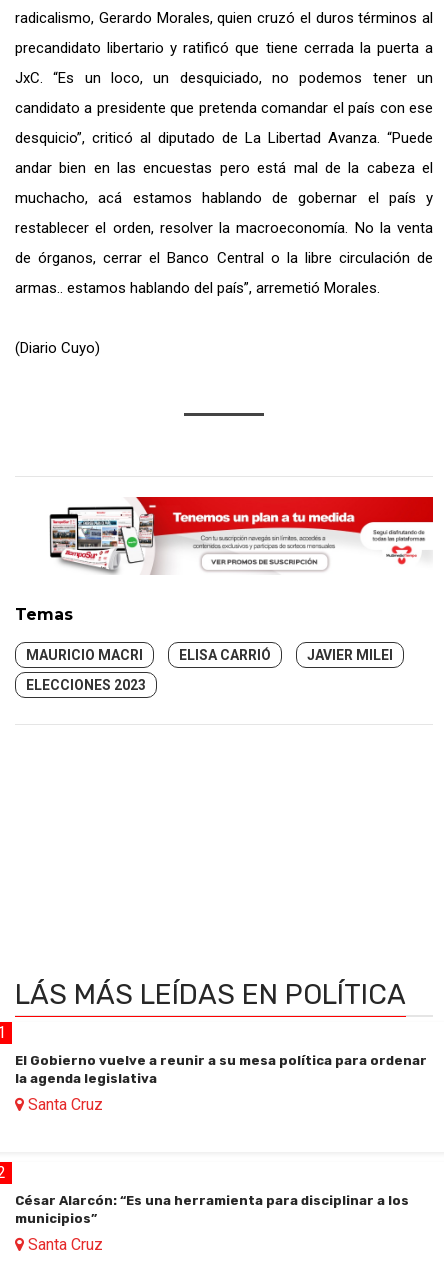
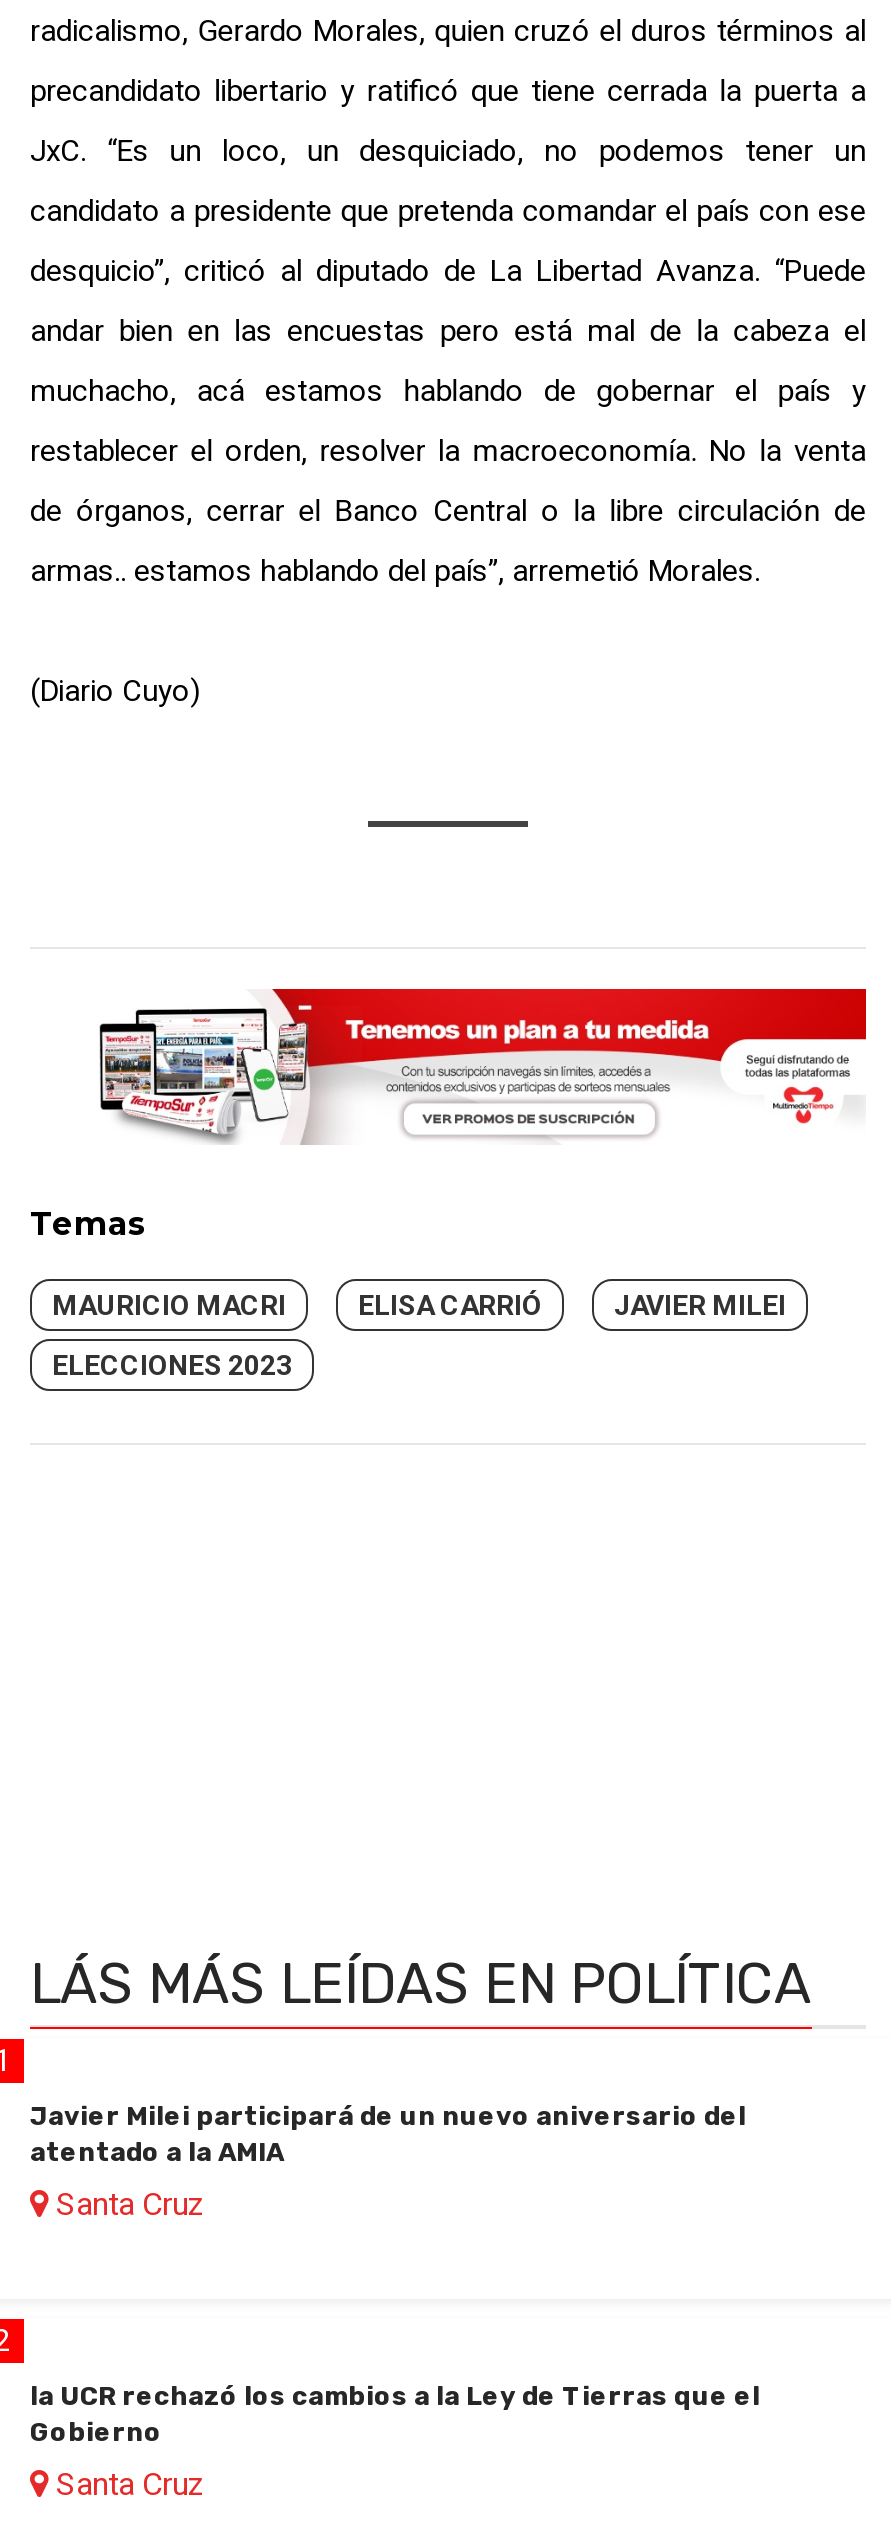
[15,1053,427,1086] El Gobierno vuelve a reunir a su mesa política para ordenar | la agenda legislativa -> [30,2101,746,2167] Javier Milei participará de un nuevo aniversario del | atentado a la AMIA
[15,1193,409,1226] César Alarcón: “Es una herramienta para disciplinar a los | municipios” -> [30,2381,760,2447] la UCR rechazó los cambios a la Ley de Tierras que el | Gobierno

